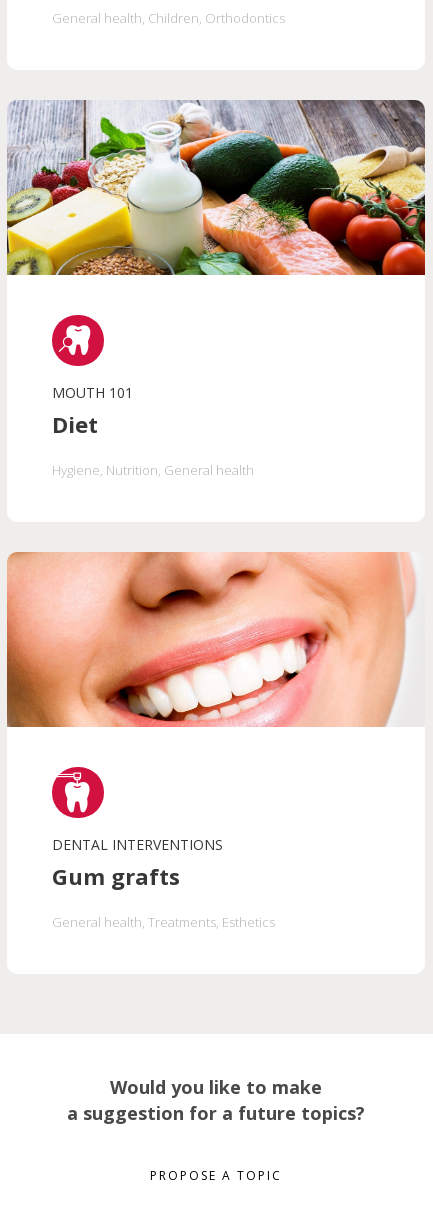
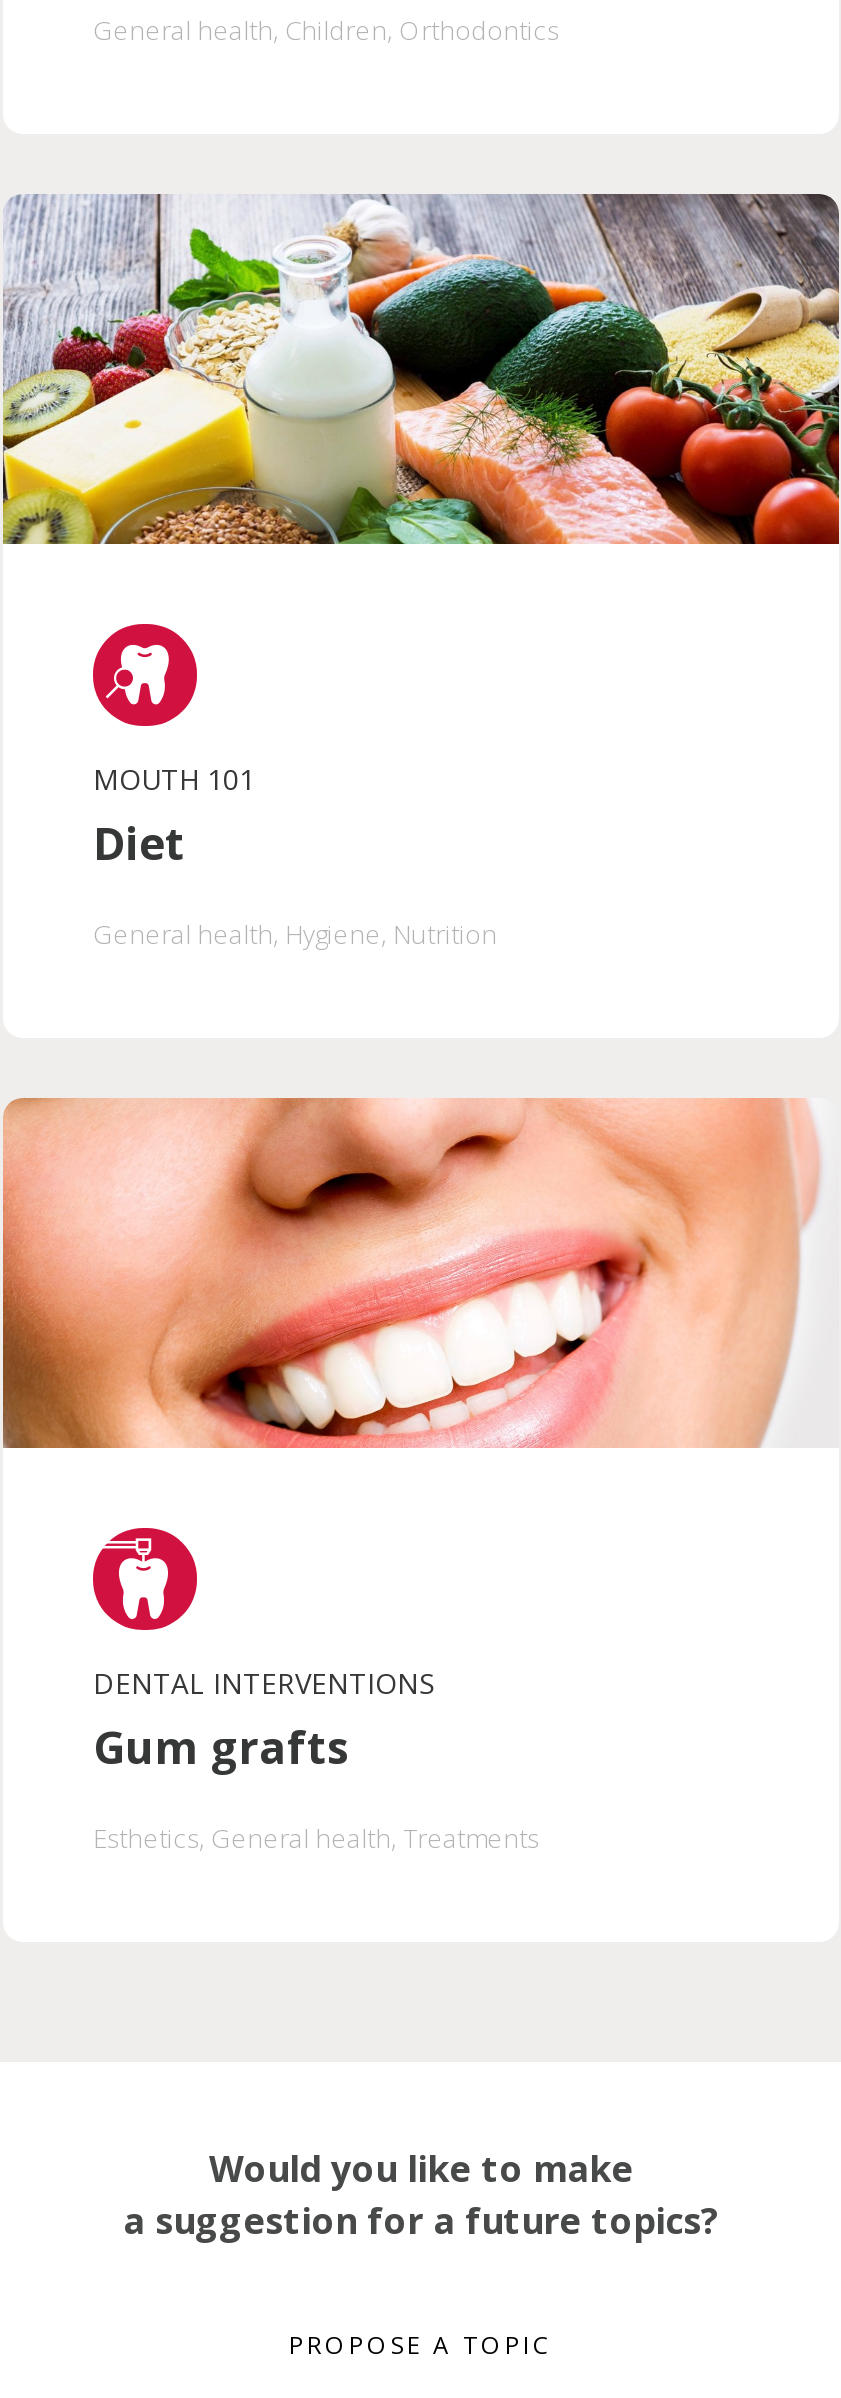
[52,461,254,479] Hygiene, Nutrition, General health -> [93,916,497,952] General health, Hygiene, Nutrition
[52,913,275,931] General health, Treatments, Esthetics -> [93,1820,539,1856] Esthetics, General health, Treatments

